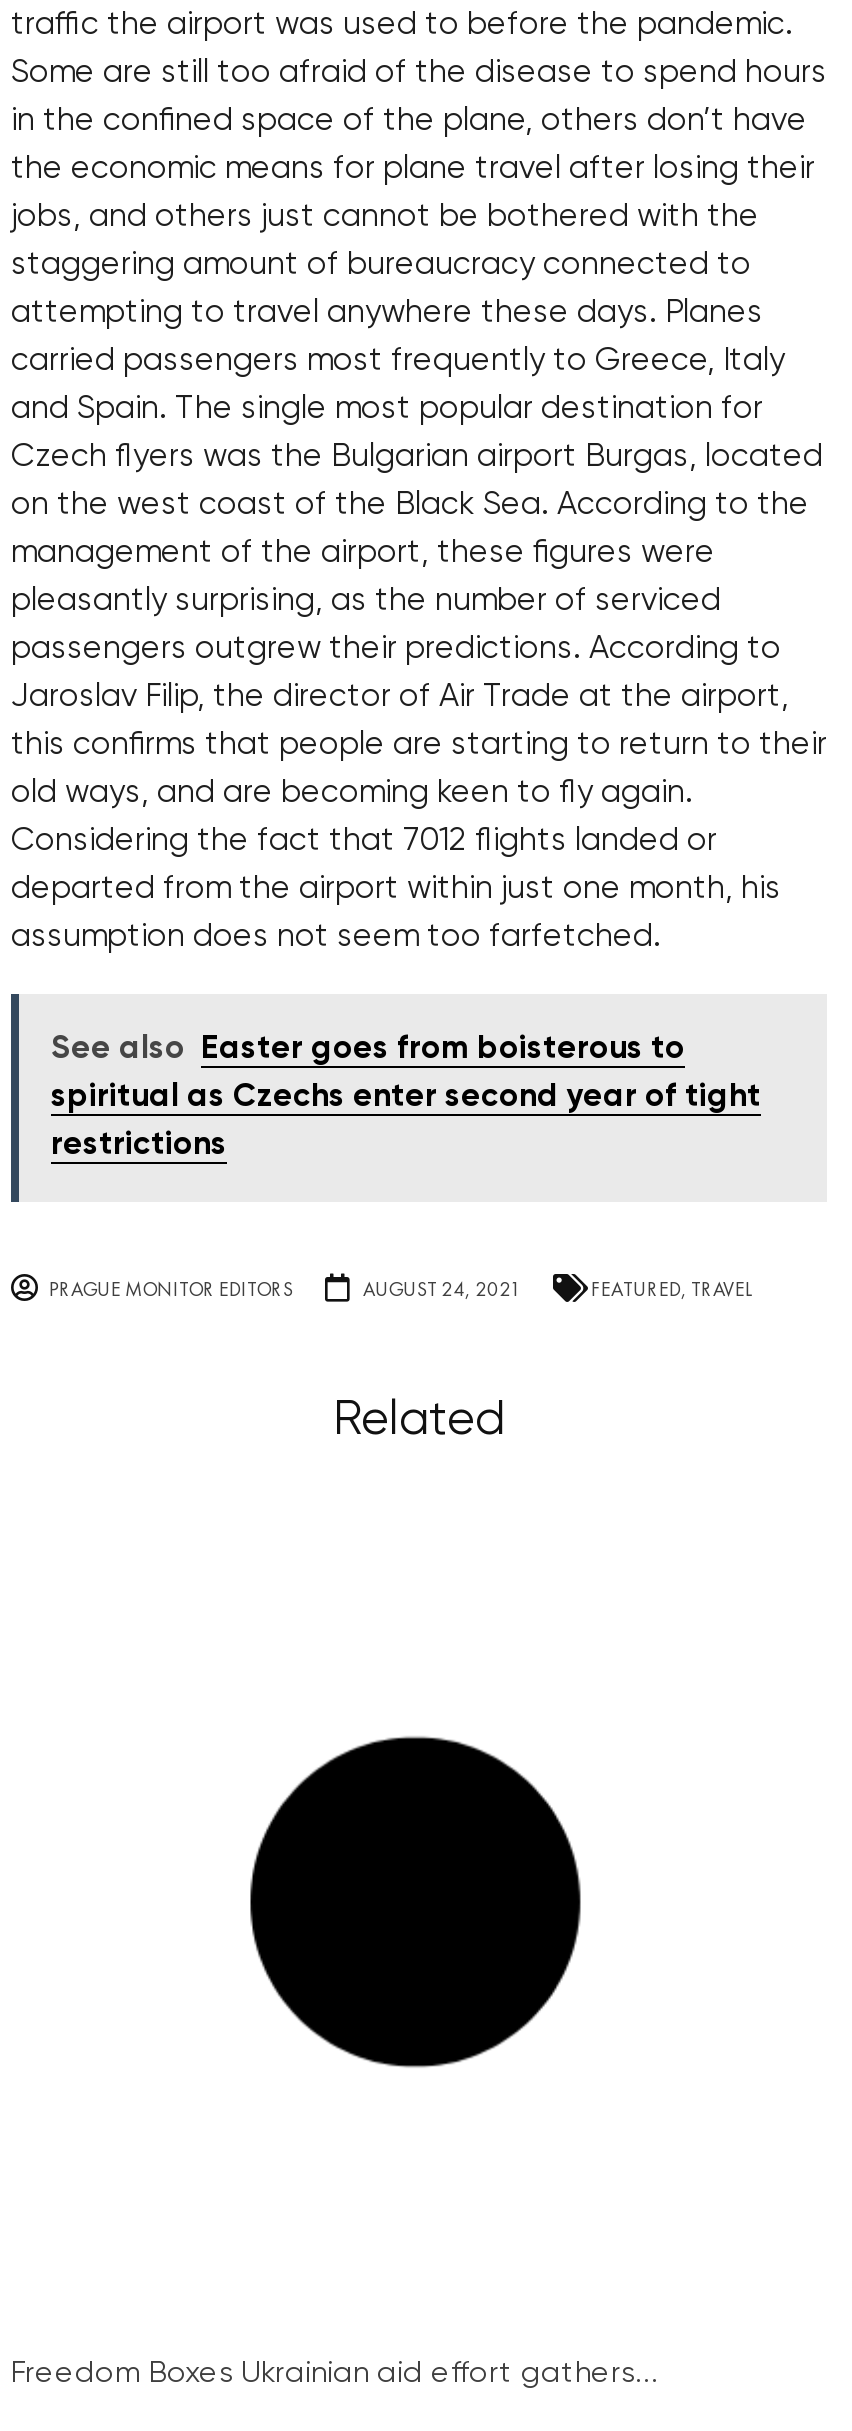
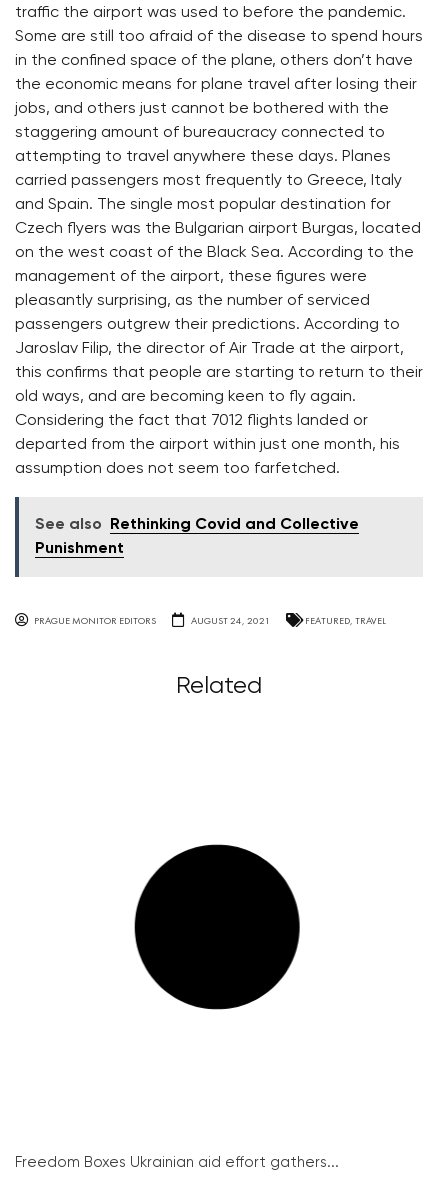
[51,1033,761,1161] See also Easter goes from boisterous to | spiritual as Czechs enter second year of tight | restrictions -> [35,517,359,557] See also Rethinking Covid and Collective | Punishment

